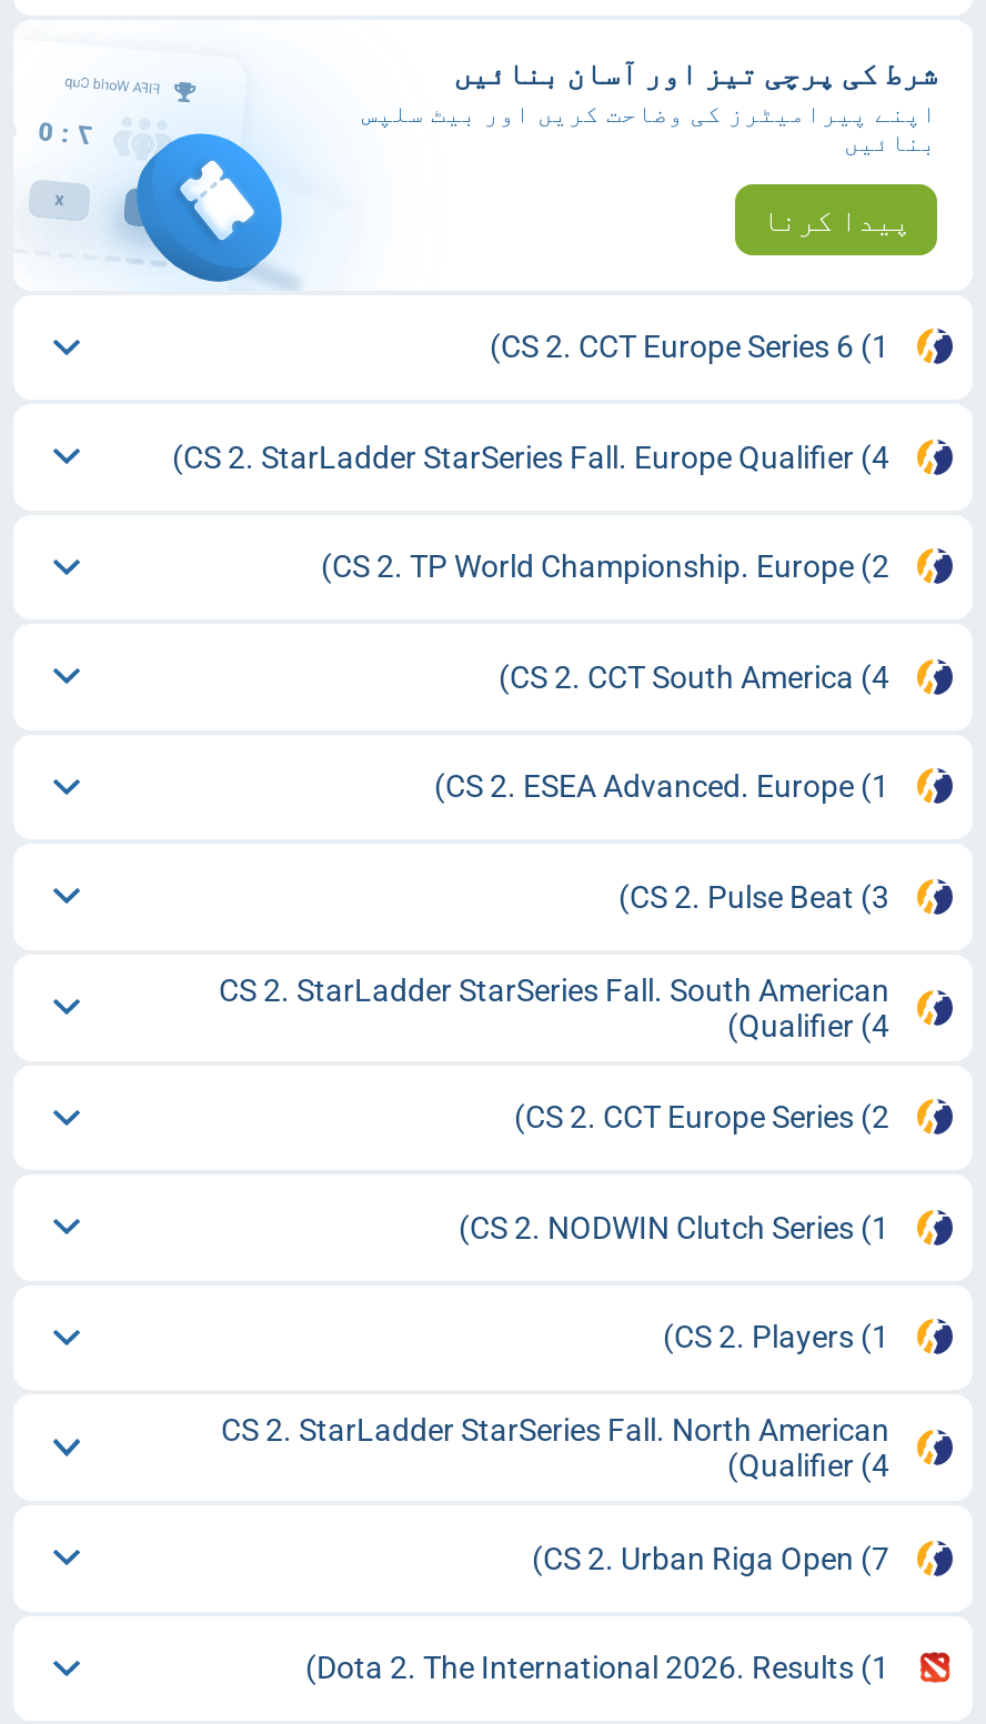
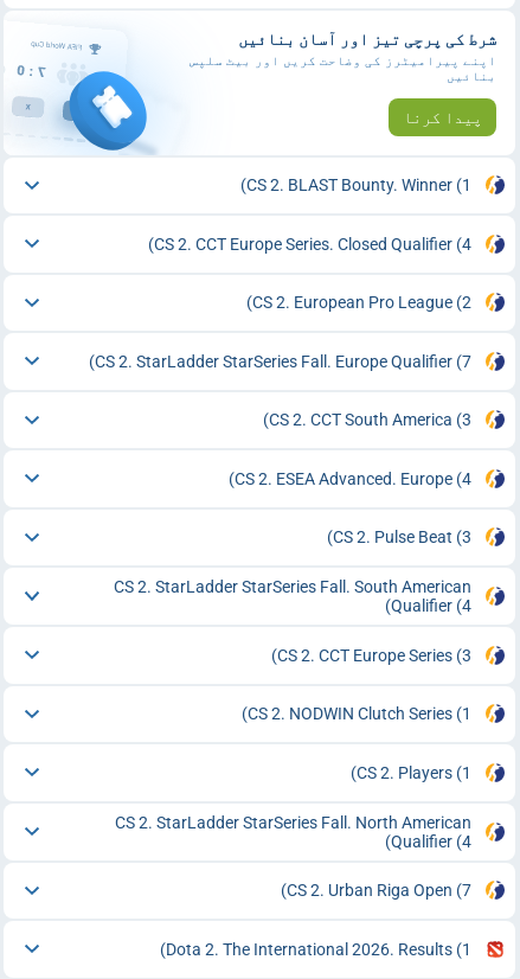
[183,329,889,804] CS 2. CCT Europe Series 6 (1) | CS 2. StarLadder StarSeries Fall. Europe Qualifier (4) | CS 2. TP World Championship. Europe (2) | CS 2. CCT South America (4) | CS 2. ESEA Advanced. Europe (1) -> [94,176,471,488] CS 2. BLAST Bounty. Winner (1) | CS 2. CCT Europe Series. Closed Qualifier (4) | CS 2. European Pro League (2) | CS 2. StarLadder StarSeries Fall. Europe Qualifier (7) | CS 2. CCT South America (3) | CS 2. ESEA Advanced. Europe (4)
[525,1099,889,1135] CS 2. CCT Europe Series (2) -> [277,646,471,665] CS 2. CCT Europe Series (3)

